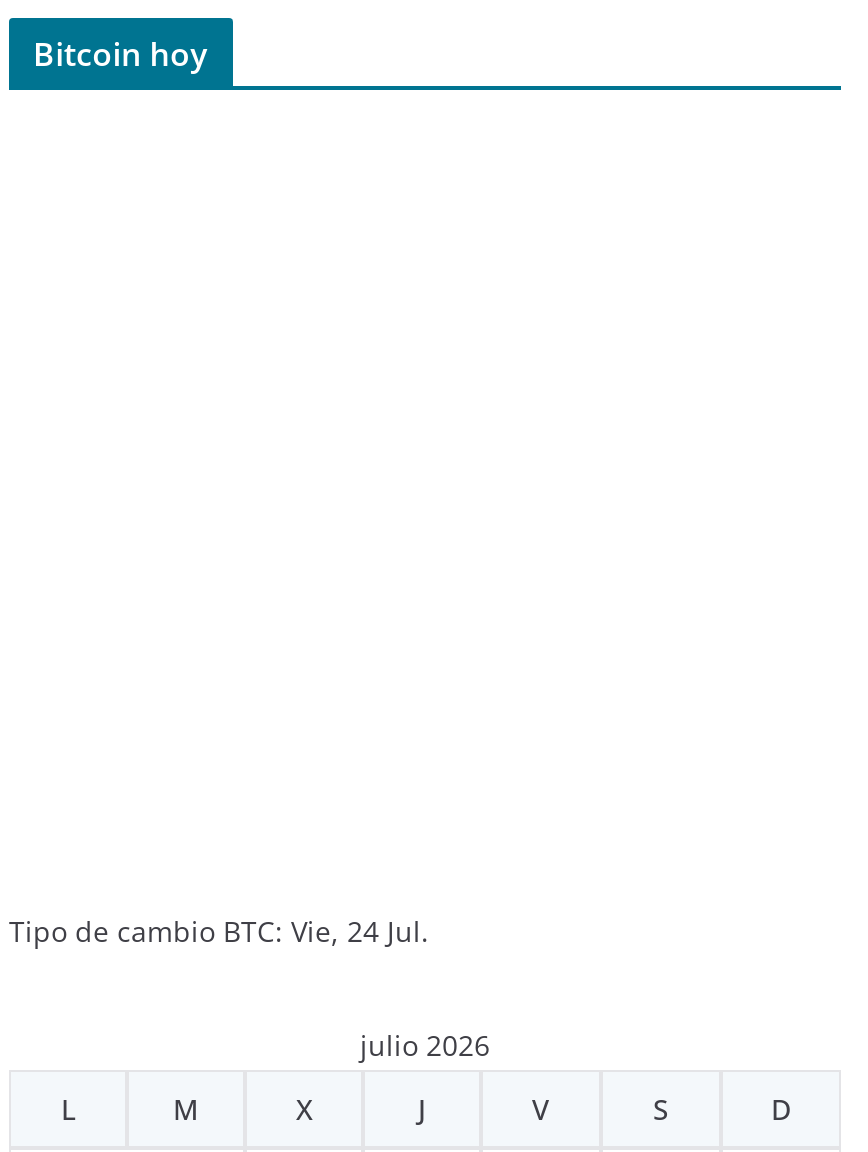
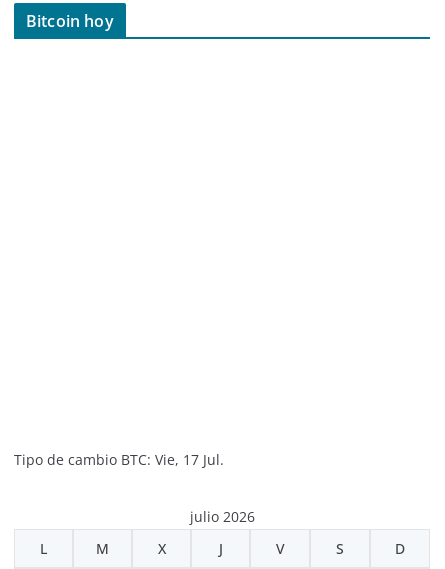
[9,913,429,951] Tipo de cambio BTC: Vie, 24 Jul. -> [14,449,224,468] Tipo de cambio BTC: Vie, 17 Jul.

